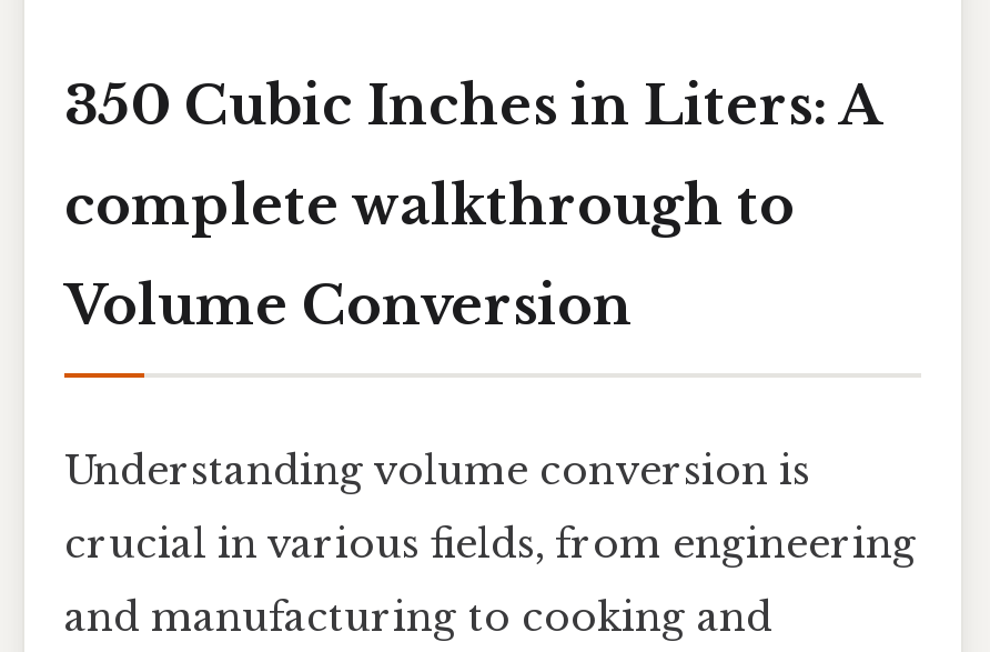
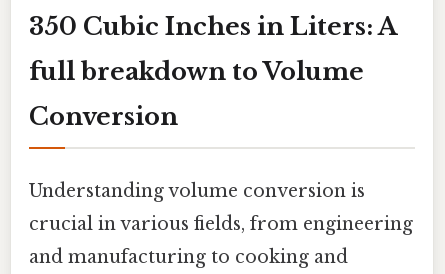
[64,172,795,237] complete walkthrough to -> [29,57,364,86] full breakdown to Volume
[64,272,633,337] Volume Conversion -> [29,102,178,131] Conversion

